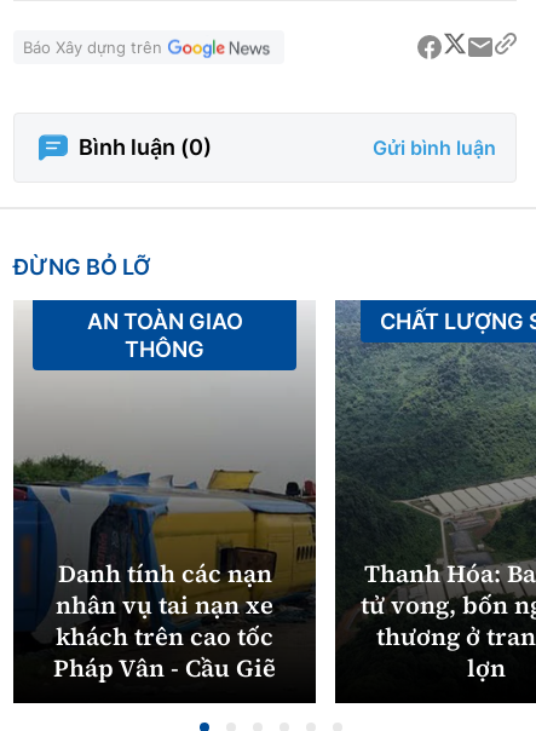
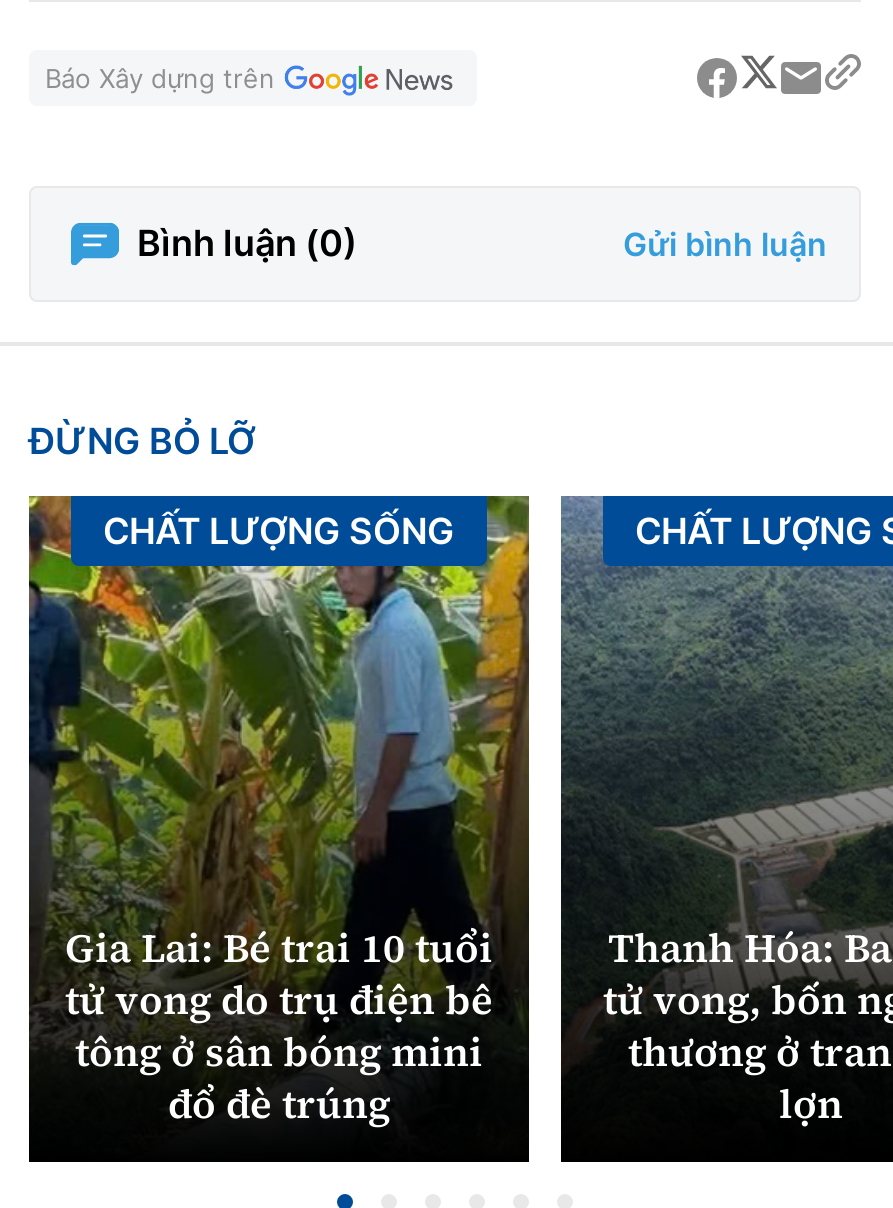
[13,299,316,548] [image] | AN TOÀN GIAO | THÔNG -> [27,494,531,906] [image] | CHẤT LƯỢNG SỐNG
[53,557,276,685] Danh tính các nạn | nhân vụ tai nạn xe | khách trên cao tốc | Pháp Vân - Cầu Giẽ -> [65,921,493,1133] Gia Lai: Bé trai 10 tuổi | tử vong do trụ điện bê | tông ở sân bóng mini | đổ đè trúng

